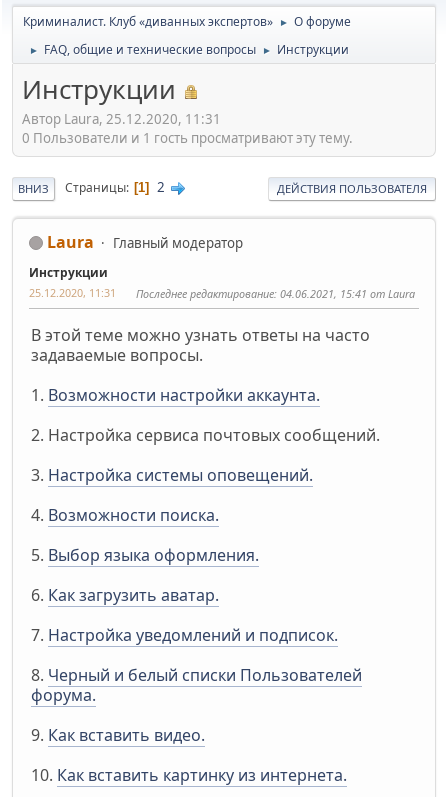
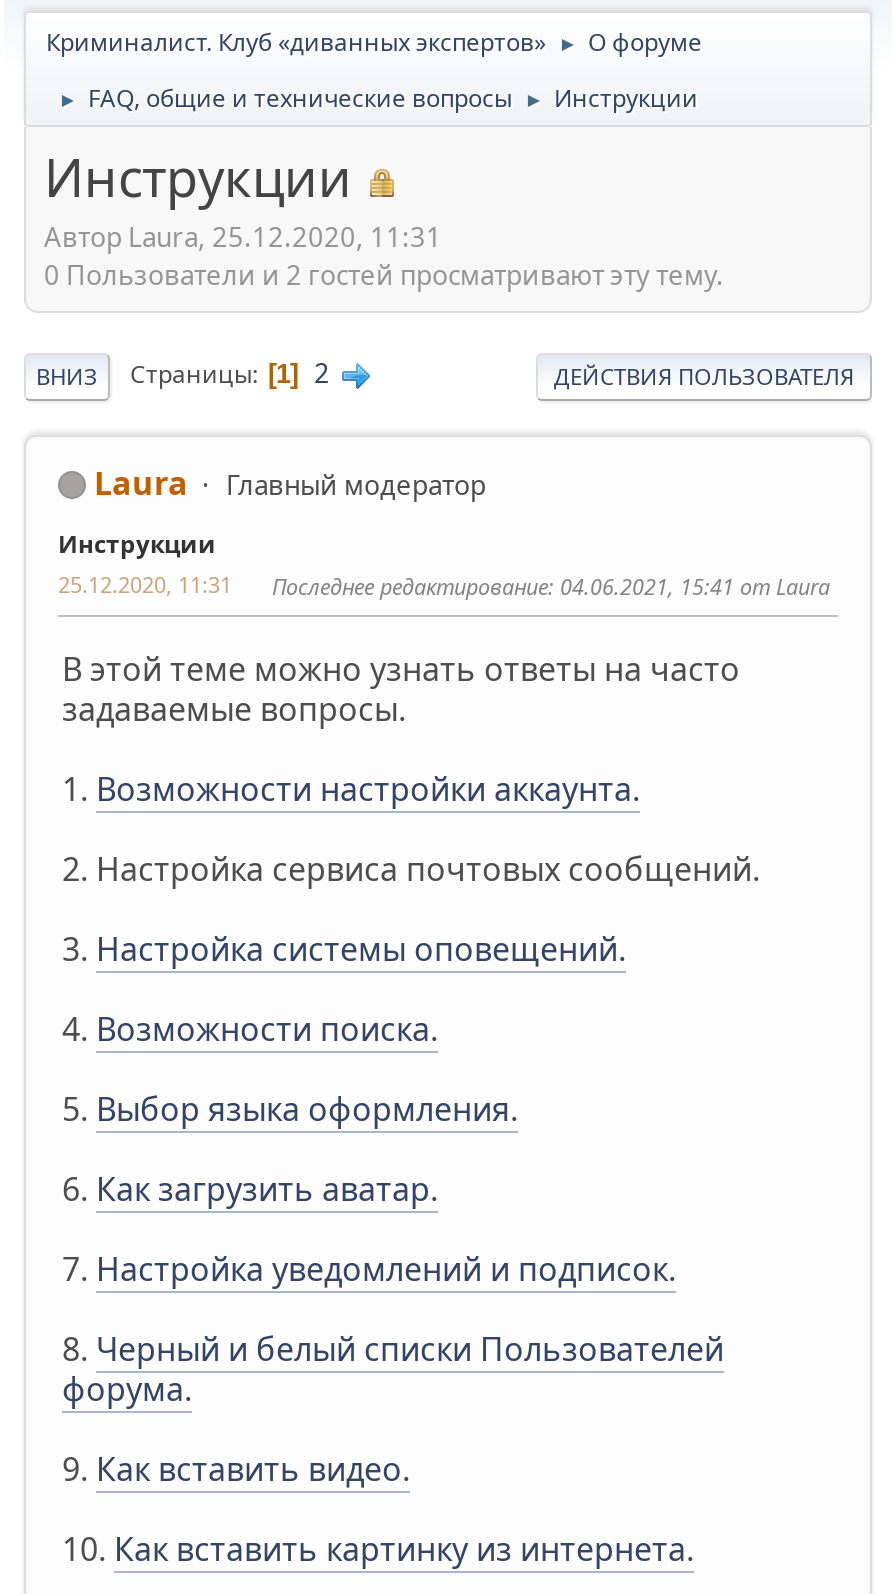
[22,128,353,146] 0 Пользователи и 1 гость просматривают эту тему. -> [44,256,724,292] 0 Пользователи и 2 гостей просматривают эту тему.

